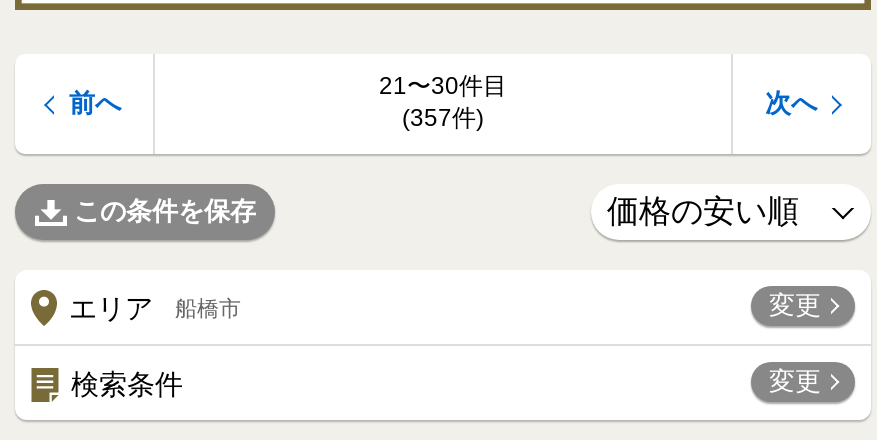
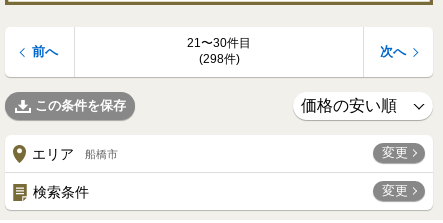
[402,104,484,132] (357件) -> [198,52,239,66] (298件)

